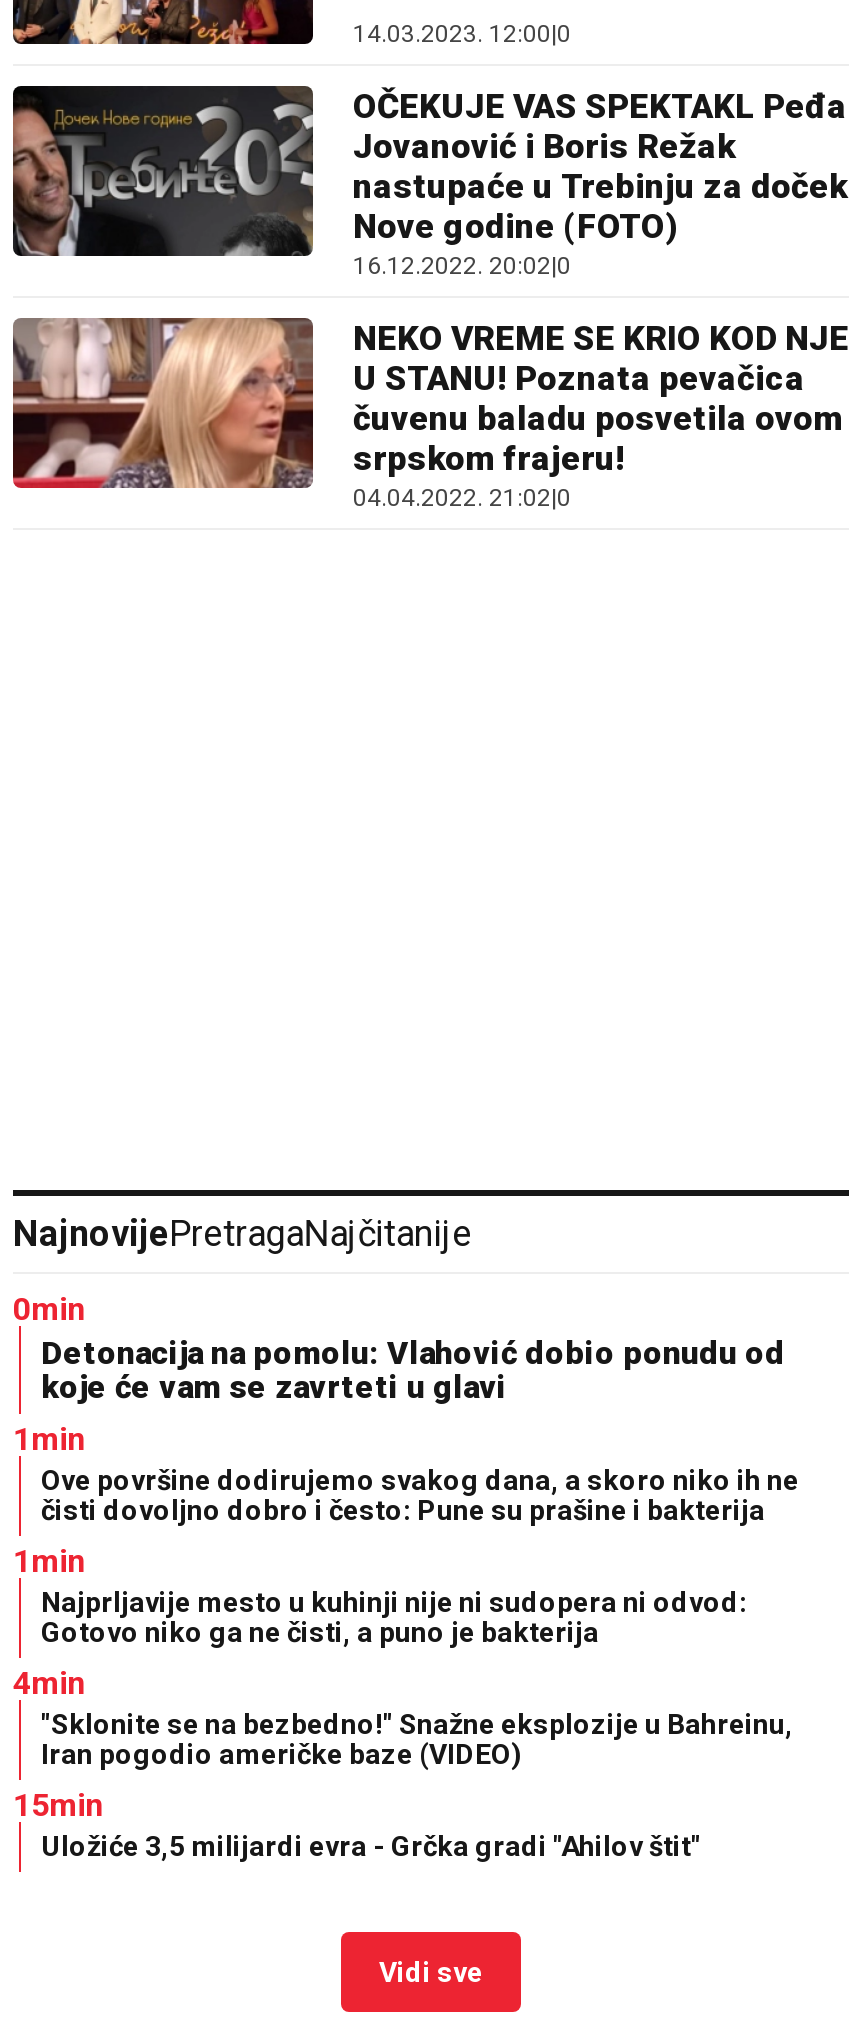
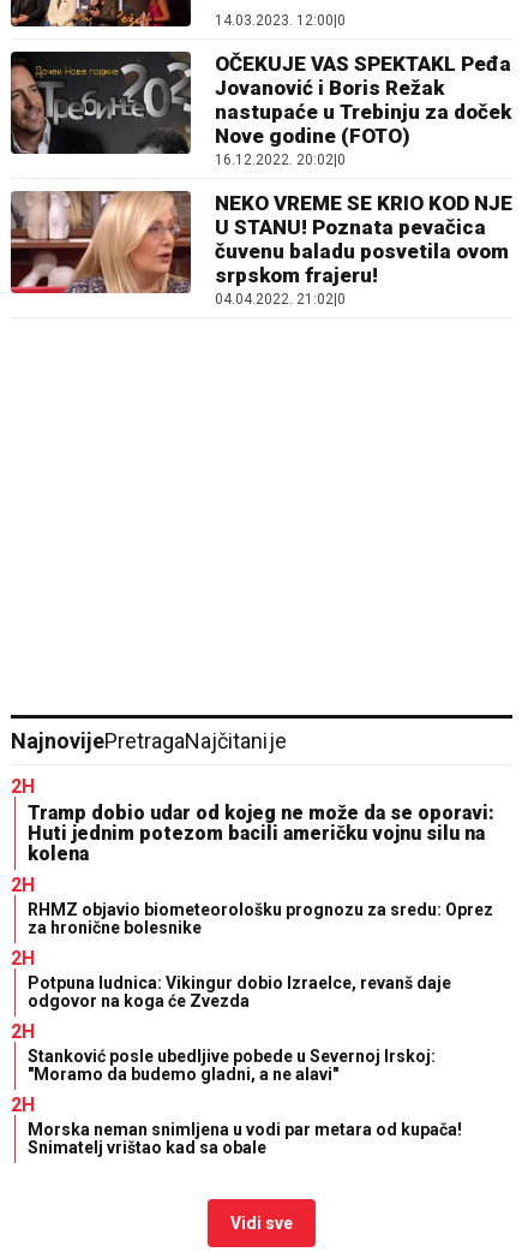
[13,1290,799,1862] 0min | Detonacija na pomolu: Vlahović dobio ponudu od | koje će vam se zavrteti u glavi | 1min | Ove površine dodirujemo svakog dana, a skoro niko ih ne | čisti dovoljno dobro i često: Pune su prašine i bakterija | 1min | Najprljavije mesto u kuhinji nije ni sudopera ni odvod: | Gotovo niko ga ne čisti, a puno je bakterija | 4min | "Sklonite se na bezbedno!" Snažne eksplozije u Bahreinu, | Iran pogodio američke baze (VIDEO) | 15min | Uložiće 3,5 milijardi evra - Grčka gradi "Ahilov štit" -> [11,775,494,1157] 2H | Tramp dobio udar od kojeg ne može da se oporavi: | Huti jednim potezom bacili američku vojnu silu na | kolena | 2H | RHMZ objavio biometeorološku prognozu za sredu: Oprez | za hronične bolesnike | 2H | Potpuna ludnica: Vikingur dobio Izraelce, revanš daje | odgovor na koga će Zvezda | 2H | Stanković posle ubedljive pobede u Severnoj Irskoj: | "Moramo da budemo gladni, a ne alavi" | 2H | Morska neman snimljena u vodi par metara od kupača! | Snimatelj vrištao kad sa obale

